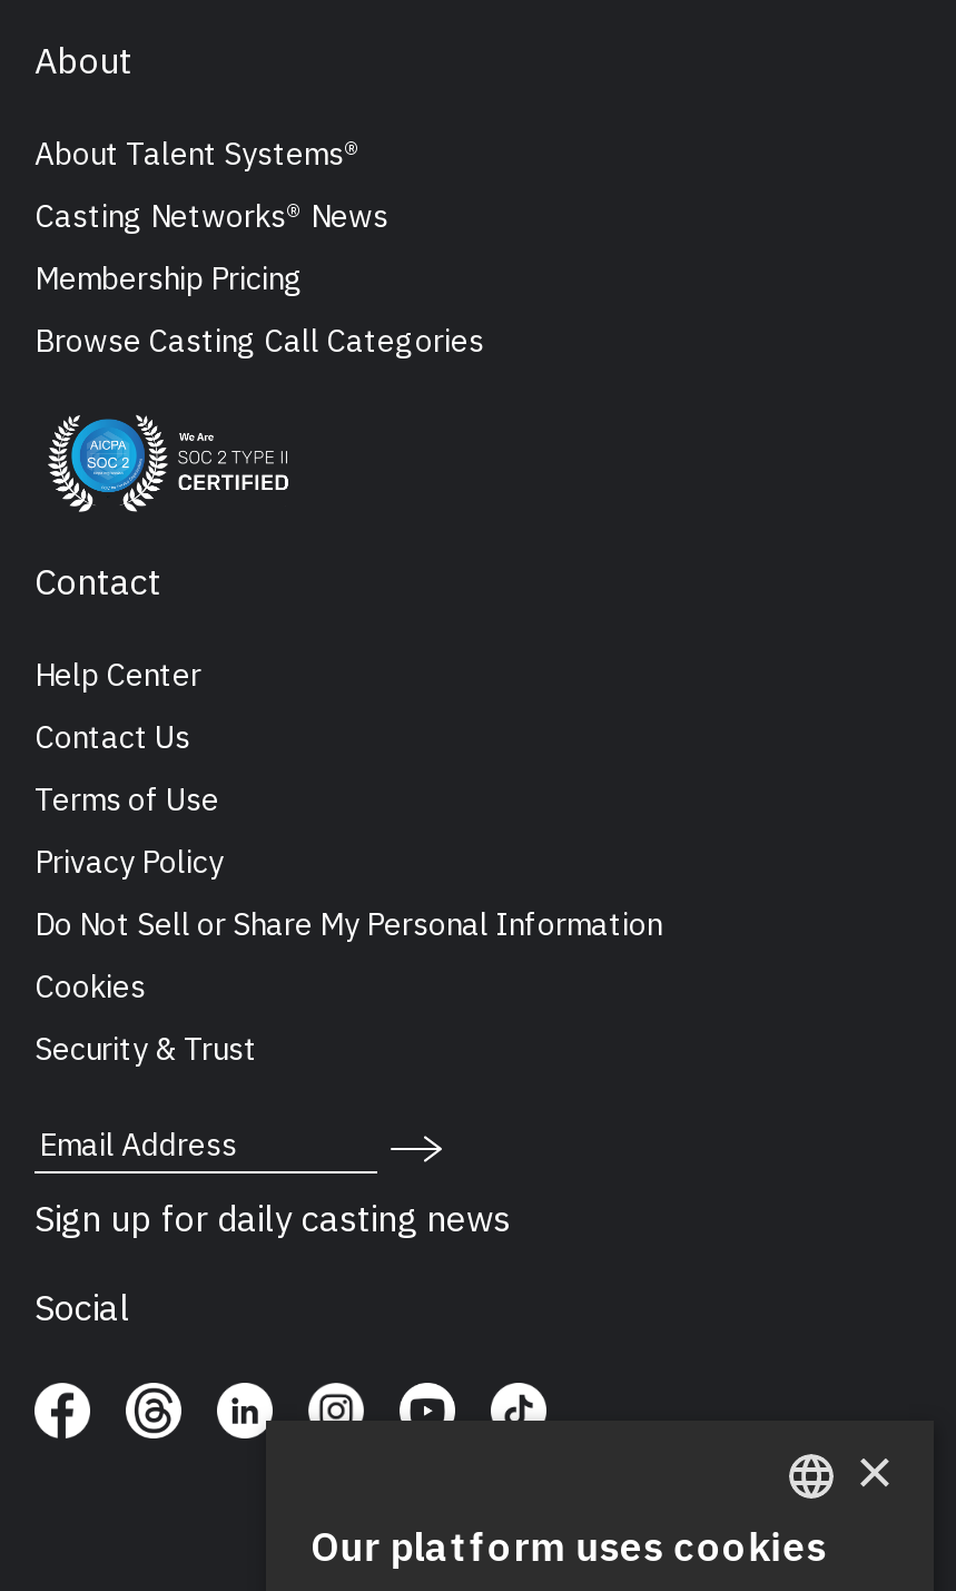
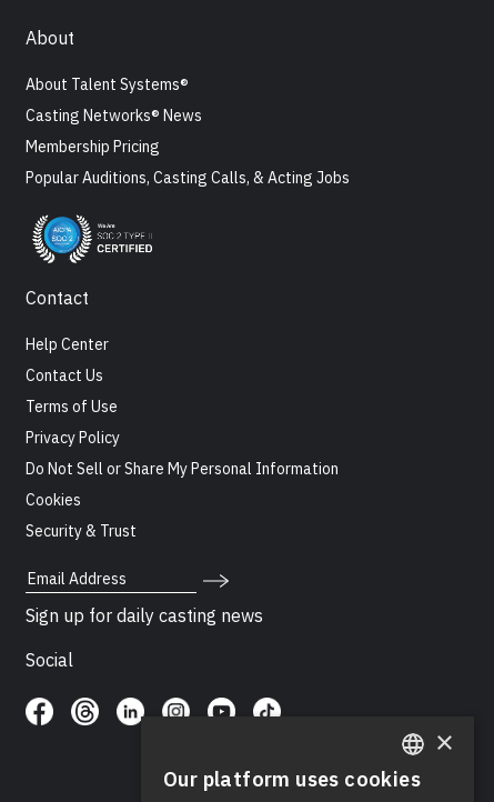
[35,321,484,361] Browse Casting Call Categories -> [26,168,350,188] Popular Auditions, Casting Calls, & Acting Jobs

